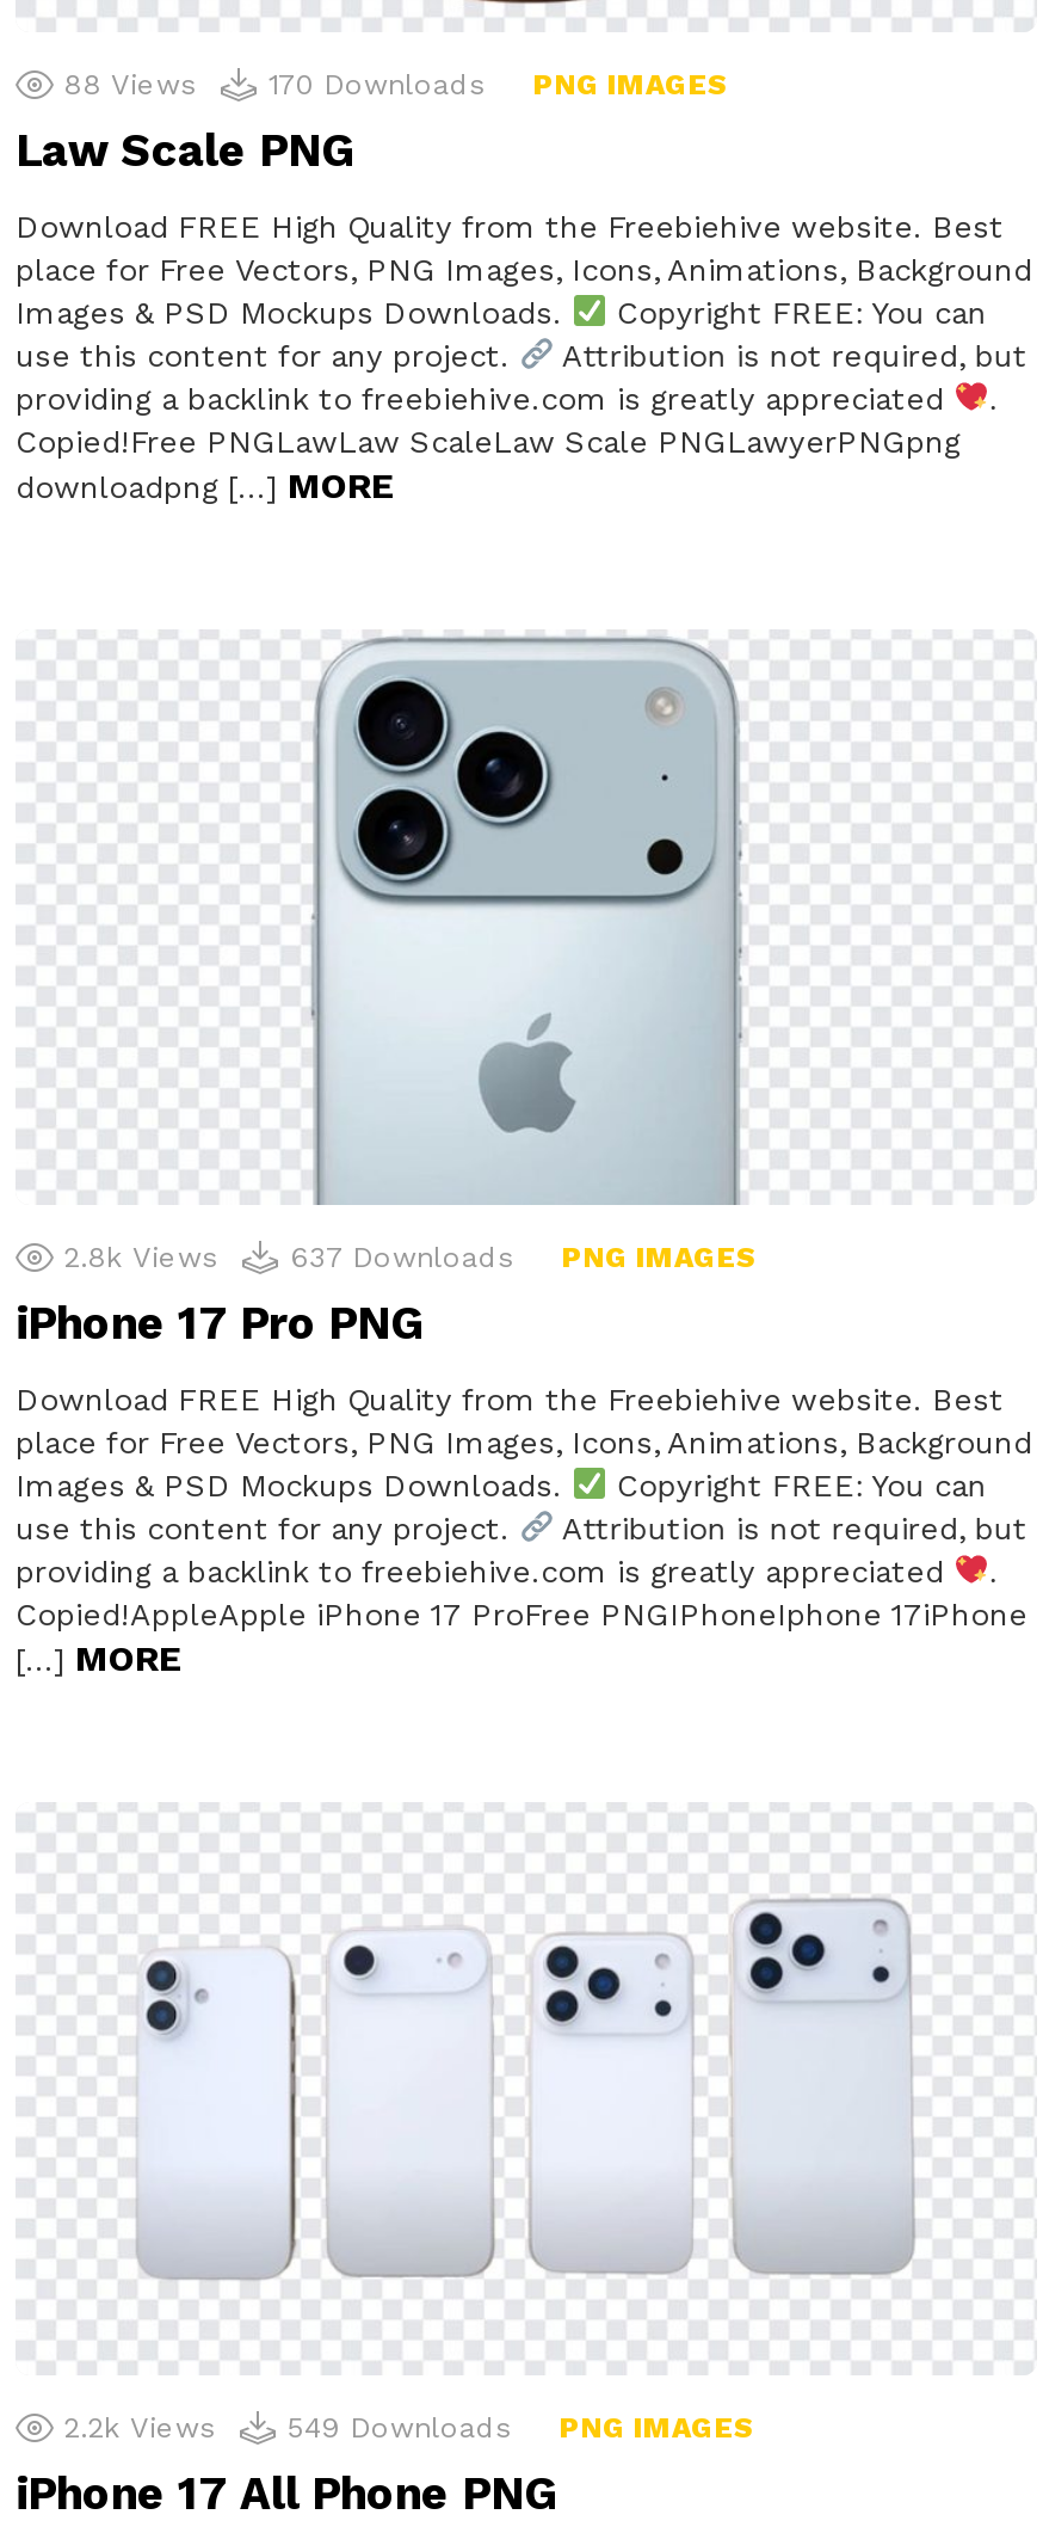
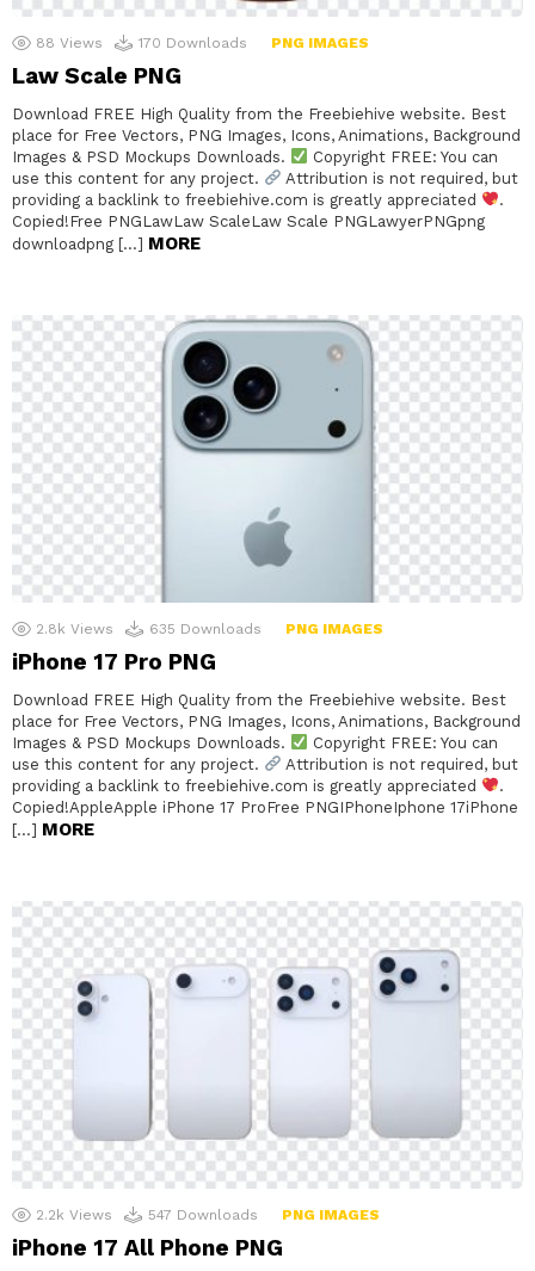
[290,1240,758,1274] 637 Downloads PNG IMAGES -> [149,620,383,637] 635 Downloads PNG IMAGES
[288,2412,755,2445] 549 Downloads PNG IMAGES -> [148,1206,380,1223] 547 Downloads PNG IMAGES

